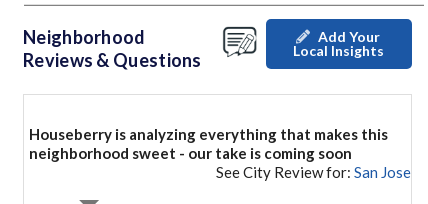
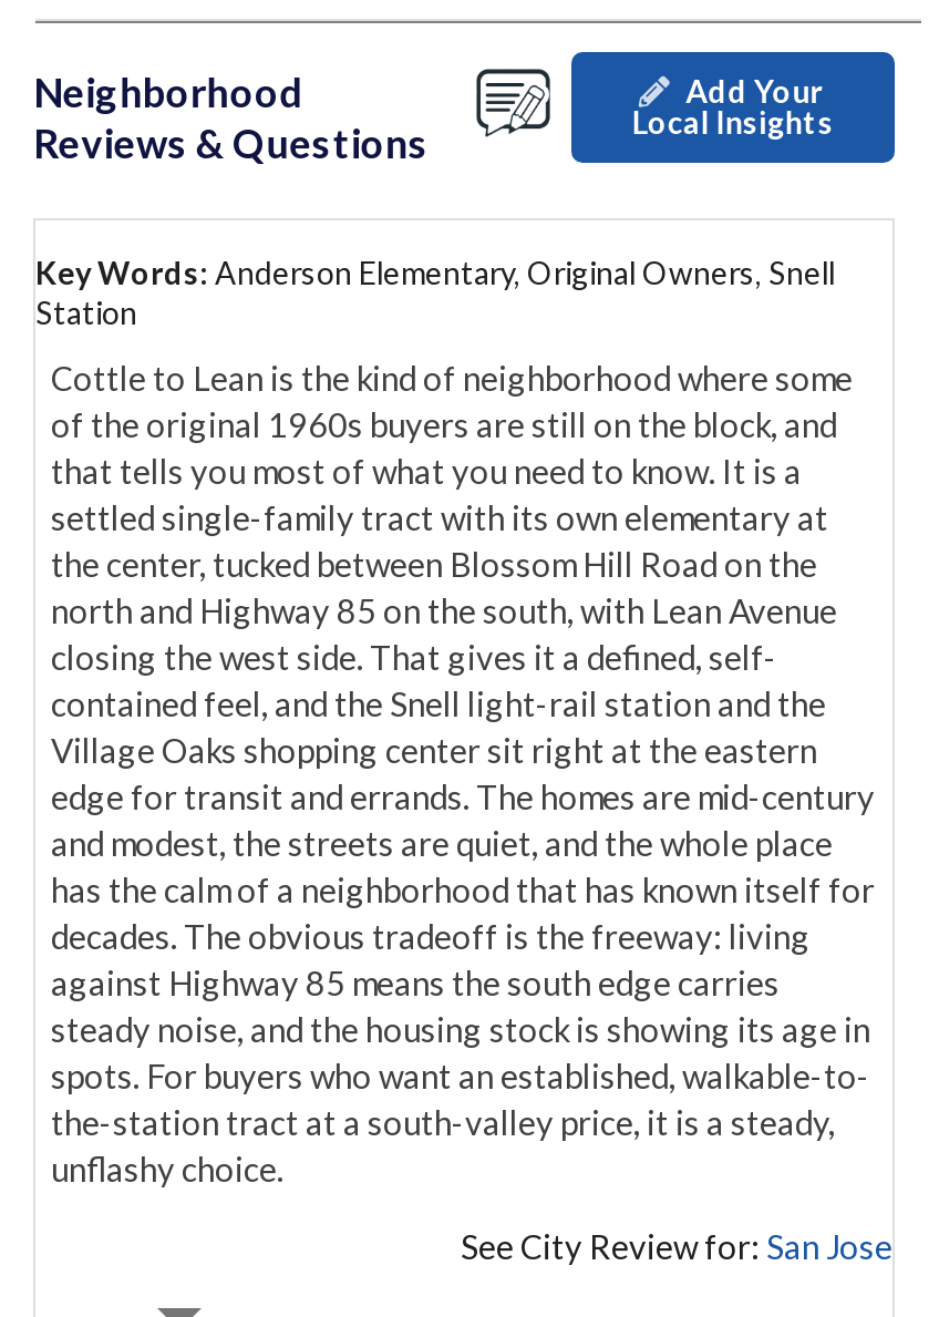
[29,125,388,162] Houseberry is analyzing everything that makes this | neighborhood sweet - our take is coming soon -> [35,254,875,1189] Key Words: Anderson Elementary, Original Owners, Snell | Station | Cottle to Lean is the kind of neighborhood where some | of the original 1960s buyers are still on the block, and | that tells you most of what you need to know. It is a | settled single-family tract with its own elementary at | the center, tucked between Blossom Hill Road on the | north and Highway 85 on the south, with Lean Avenue | closing the west side. That gives it a defined, self- | contained feel, and the Snell light-rail station and the | Village Oaks shopping center sit right at the eastern | edge for transit and errands. The homes are mid-century | and modest, the streets are quiet, and the whole place | has the calm of a neighborhood that has known itself for | decades. The obvious tradeoff is the freeway: living | against Highway 85 means the south edge carries | steady noise, and the housing stock is showing its age in | spots. For buyers who want an established, walkable-to- | the-station tract at a south-valley price, it is a steady, | unflashy choice.

